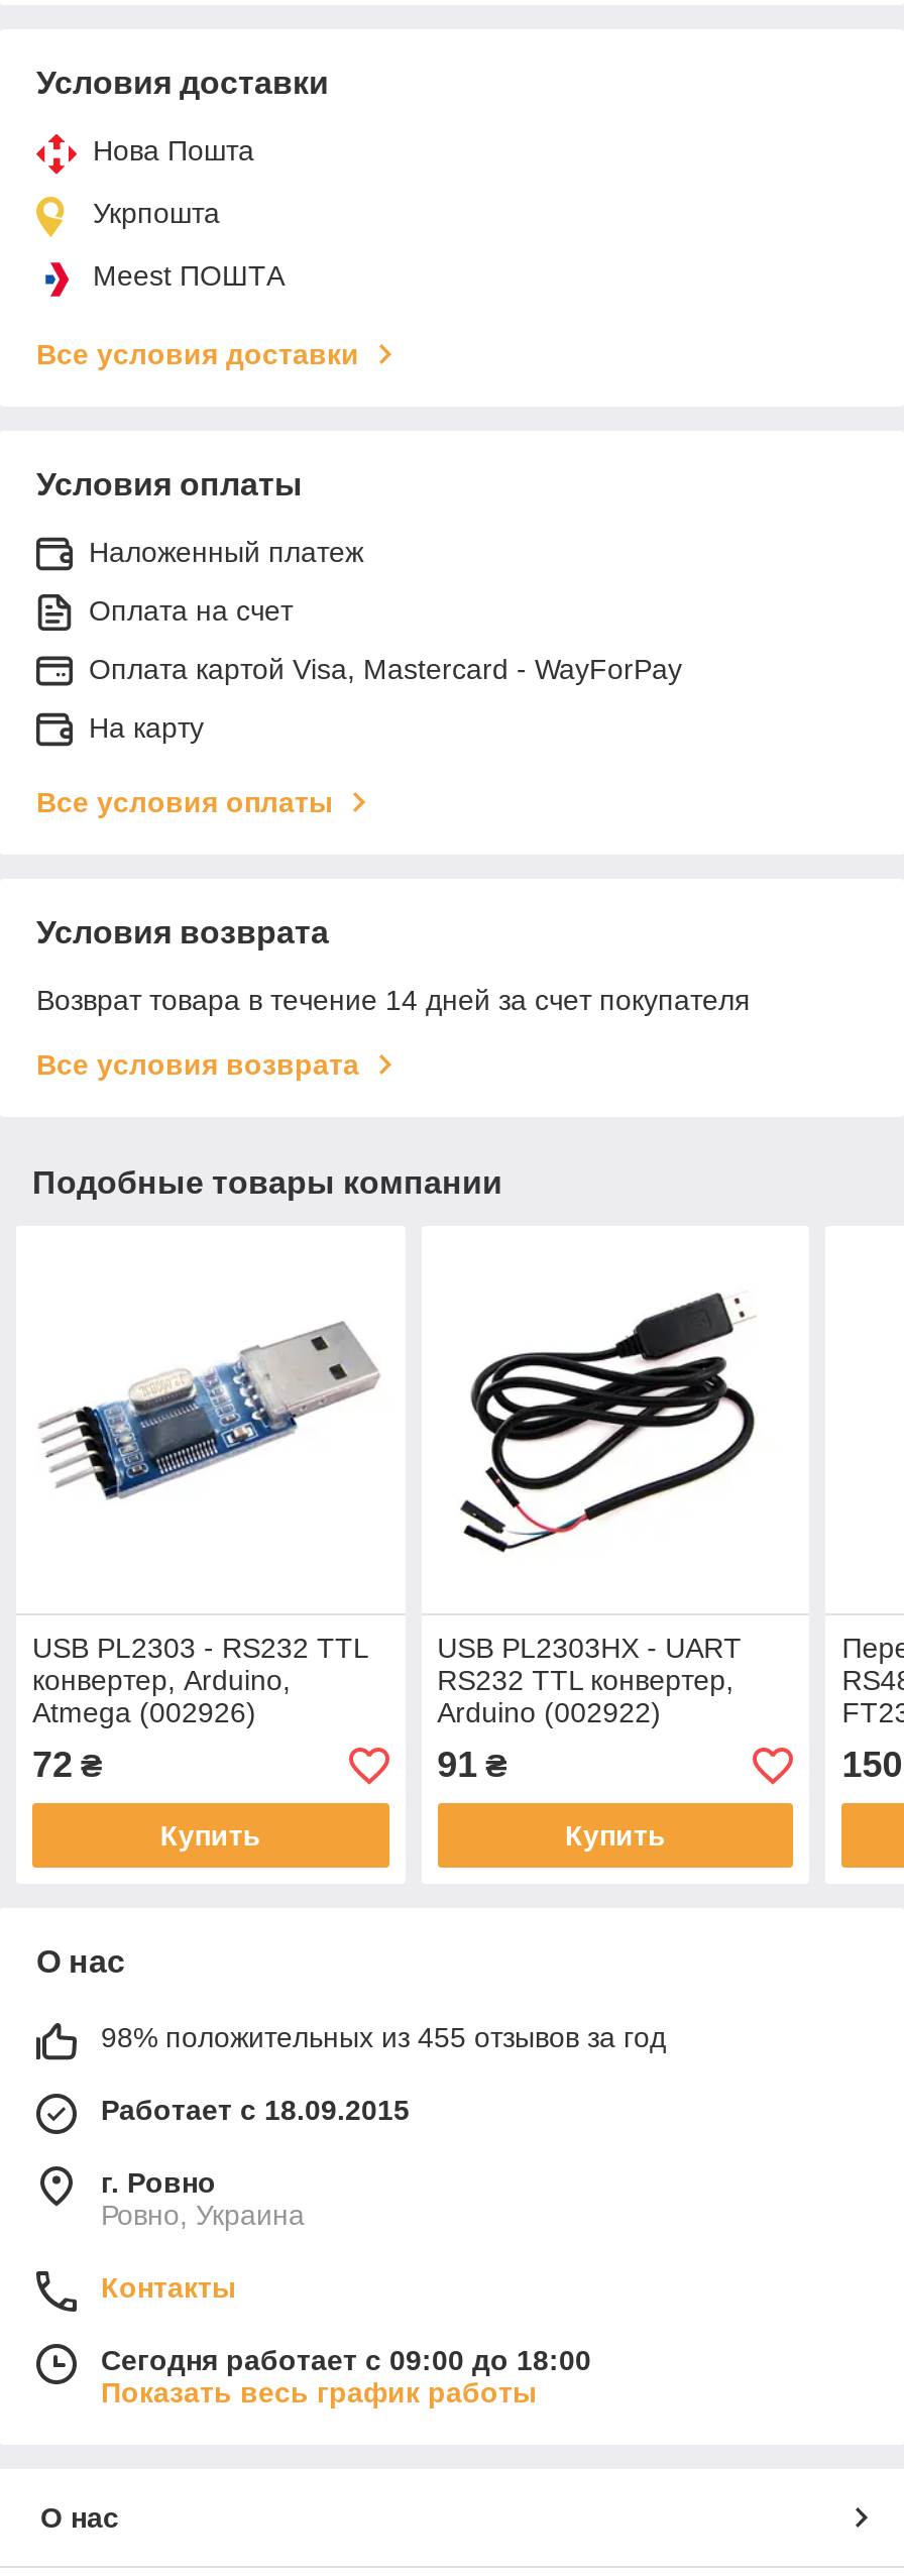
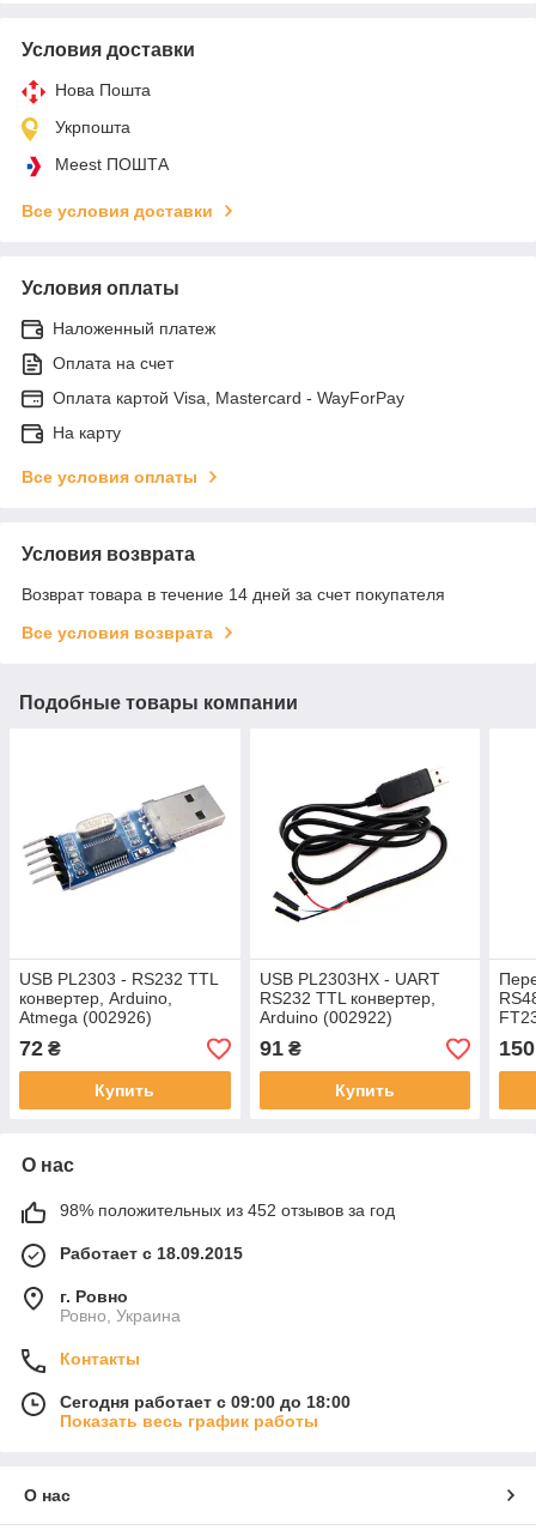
[101,2022,666,2054] 98% положительных из 455 отзывов за год -> [60,1201,395,1220] 98% положительных из 452 отзывов за год

